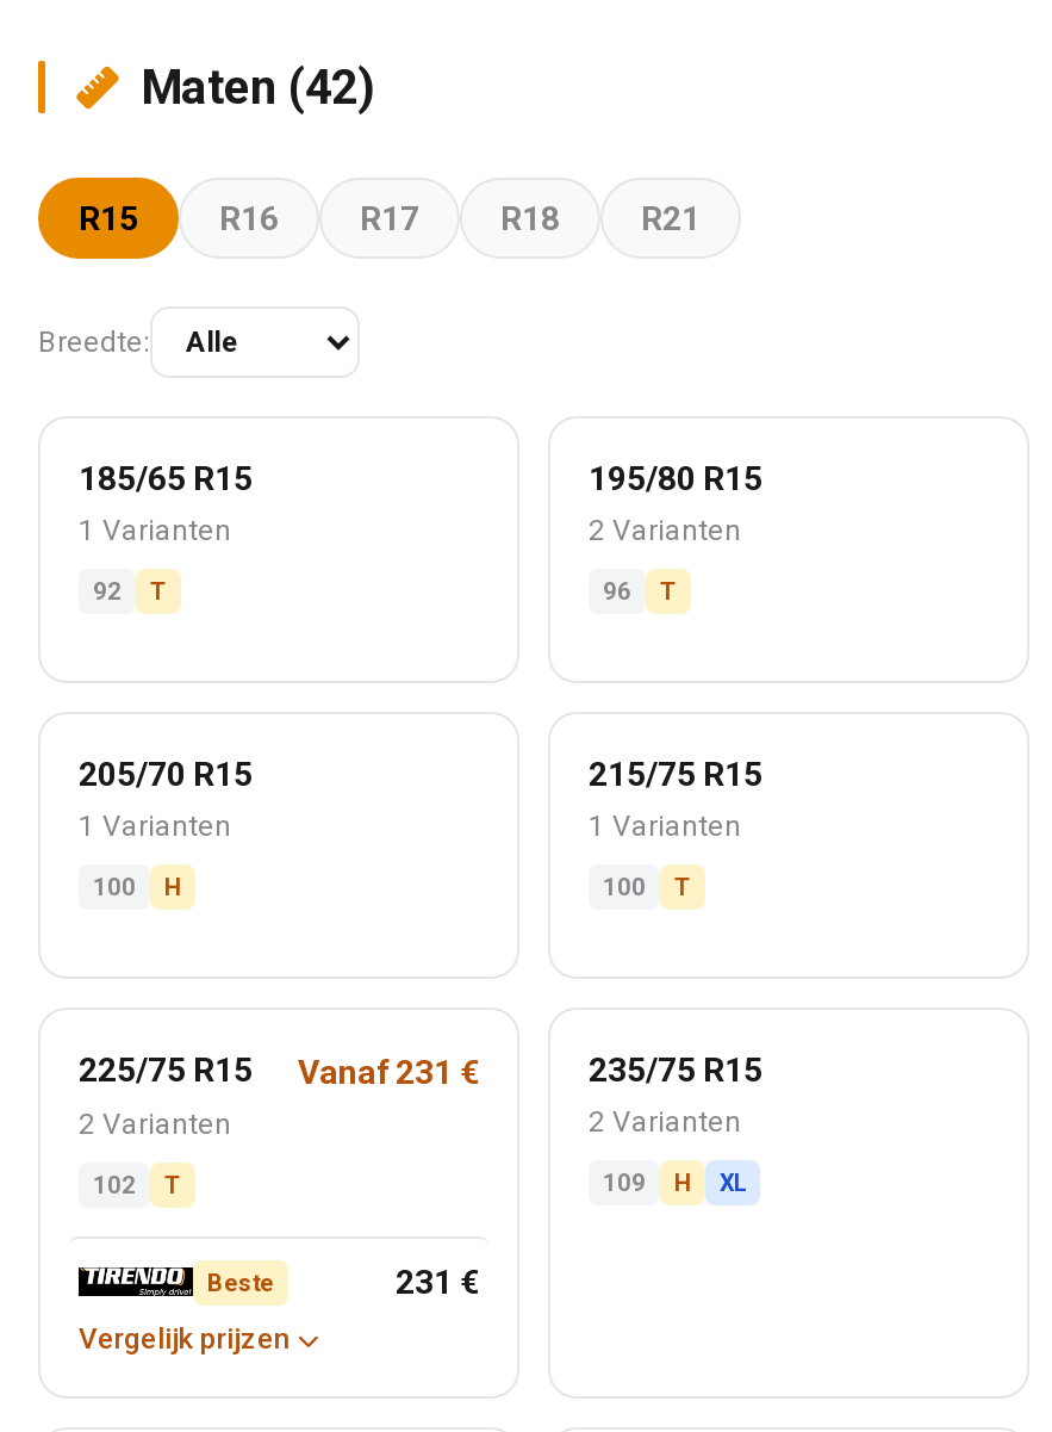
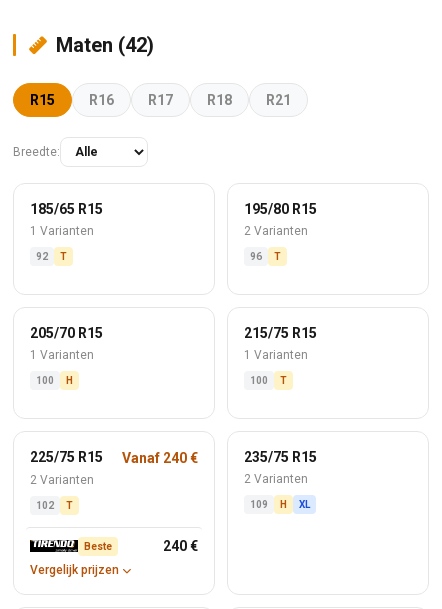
[79,1050,479,1091] 225/75 R15 Vanaf 231 € -> [30,449,198,466] 225/75 R15 Vanaf 240 €
[396,1263,479,1301] 231 € -> [163,538,198,554] 240 €

